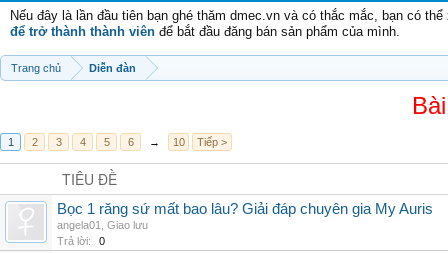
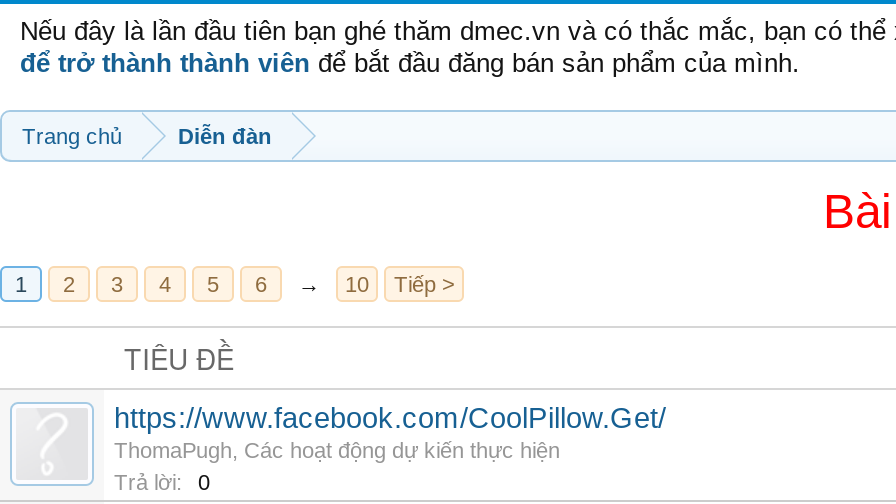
[57,201,433,231] Bọc 1 răng sứ mất bao lâu? Giải đáp chuyên gia My Auris | angela01, Giao lưu -> [114,402,666,462] https://www.facebook.com/CoolPillow.Get/ | ThomaPugh, Các hoạt động dự kiến thực hiện

